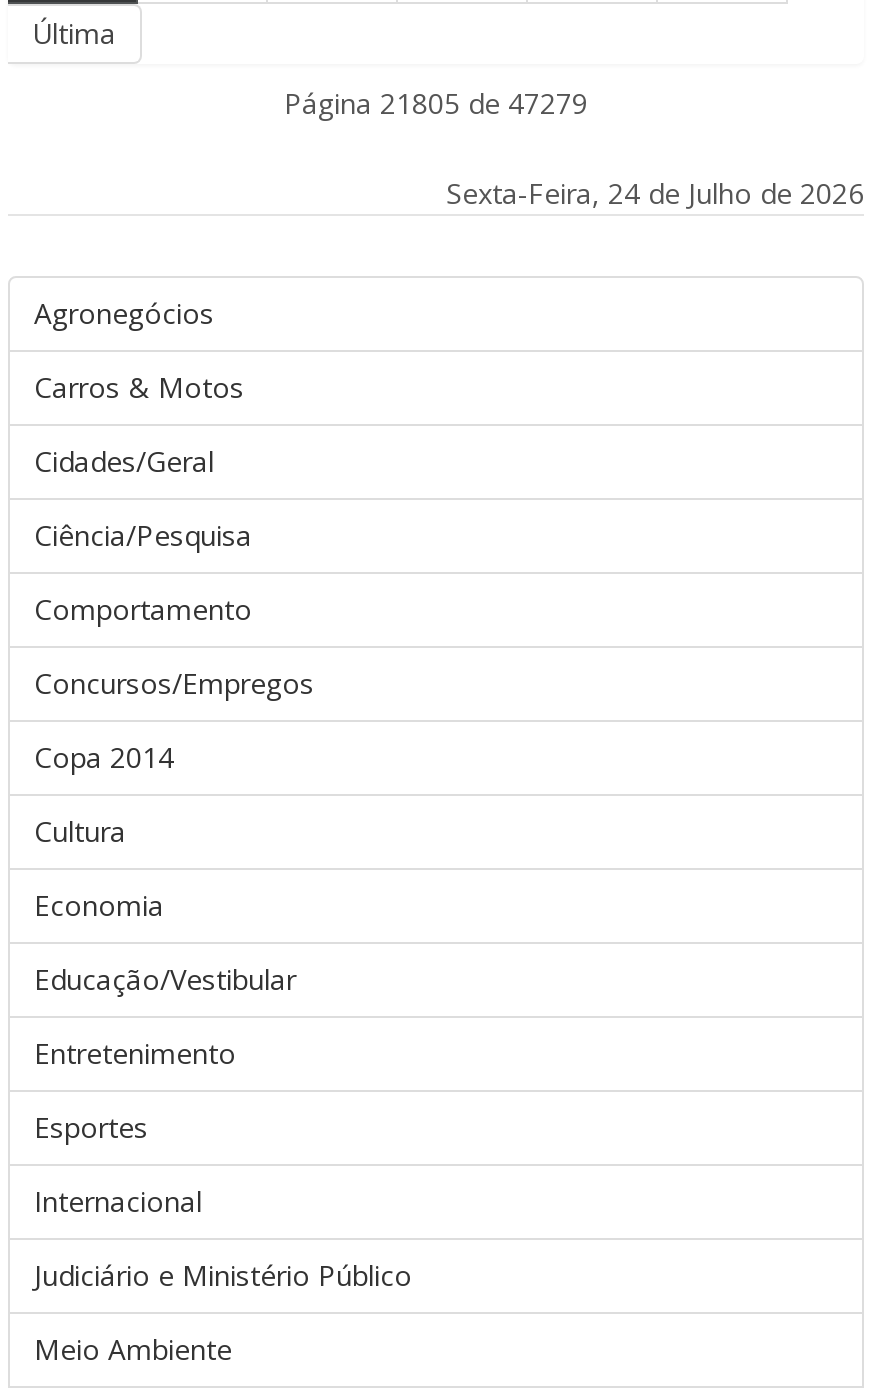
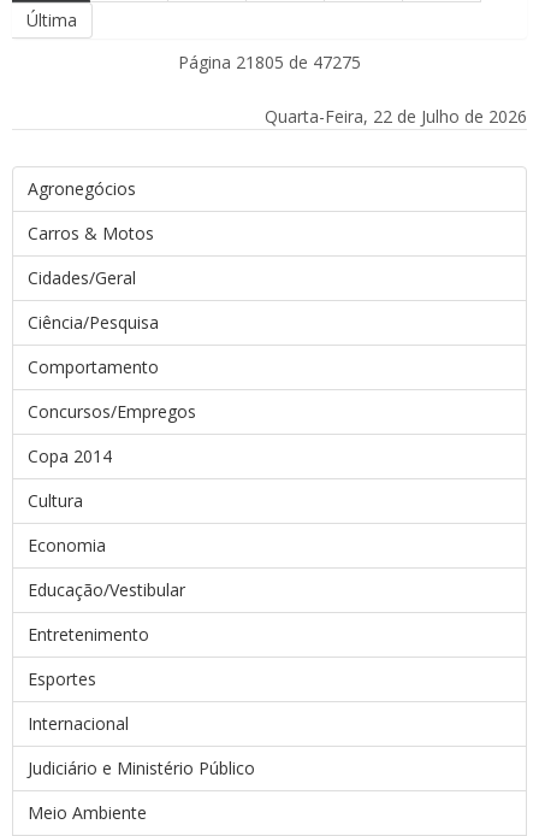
[284,84,588,122] Página 21805 de 47279 -> [178,51,361,73] Página 21805 de 47275
[446,174,864,212] Sexta-Feira, 24 de Julho de 2026 -> [265,105,527,128] Quarta-Feira, 22 de Julho de 2026

